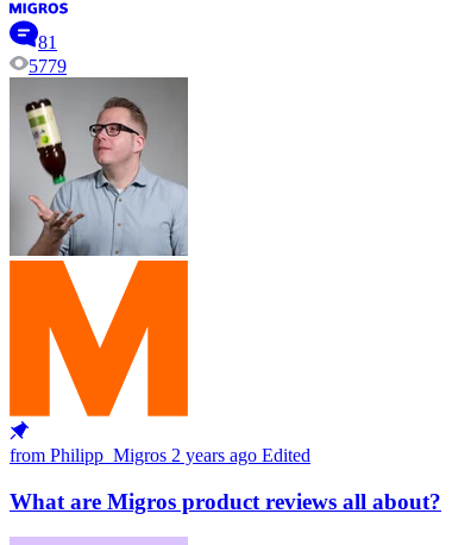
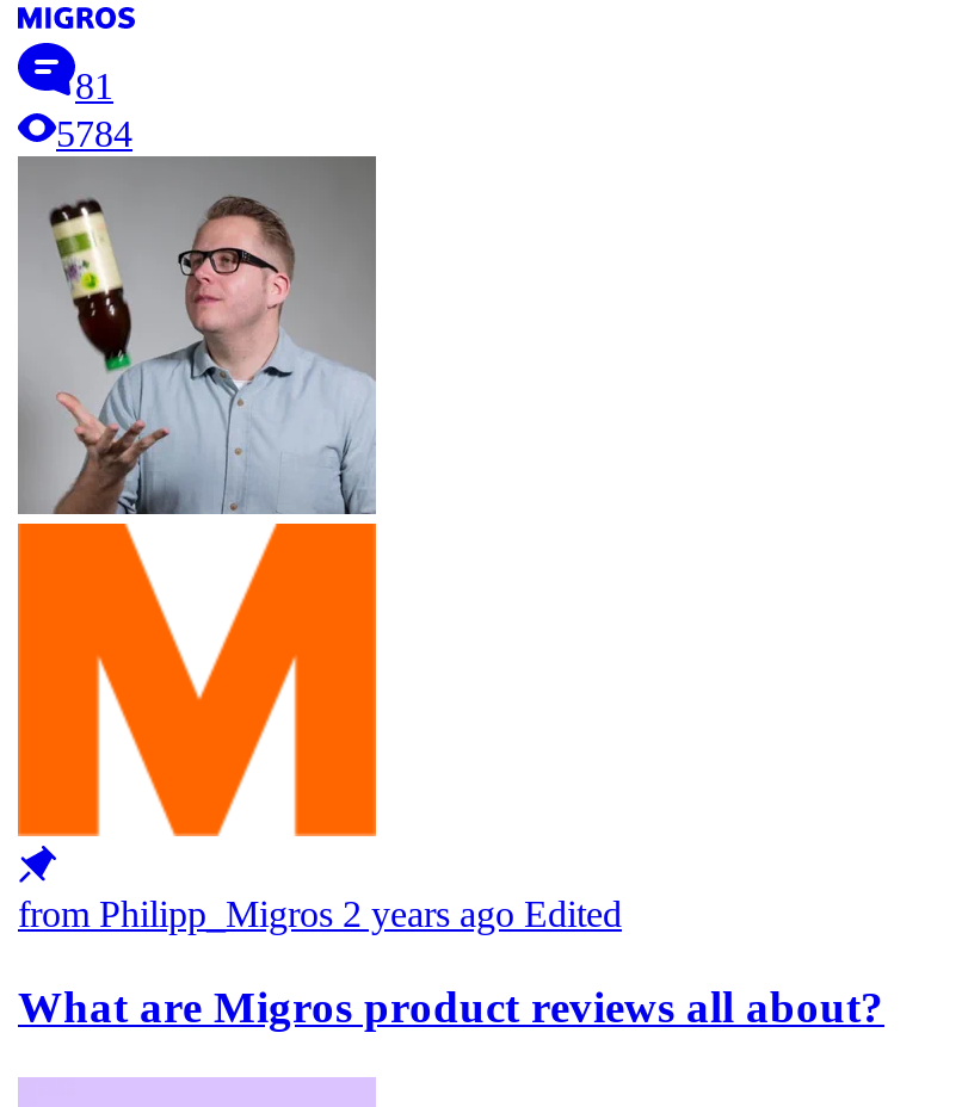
[29,56,67,76] 5779 -> [56,113,132,154] 5784

